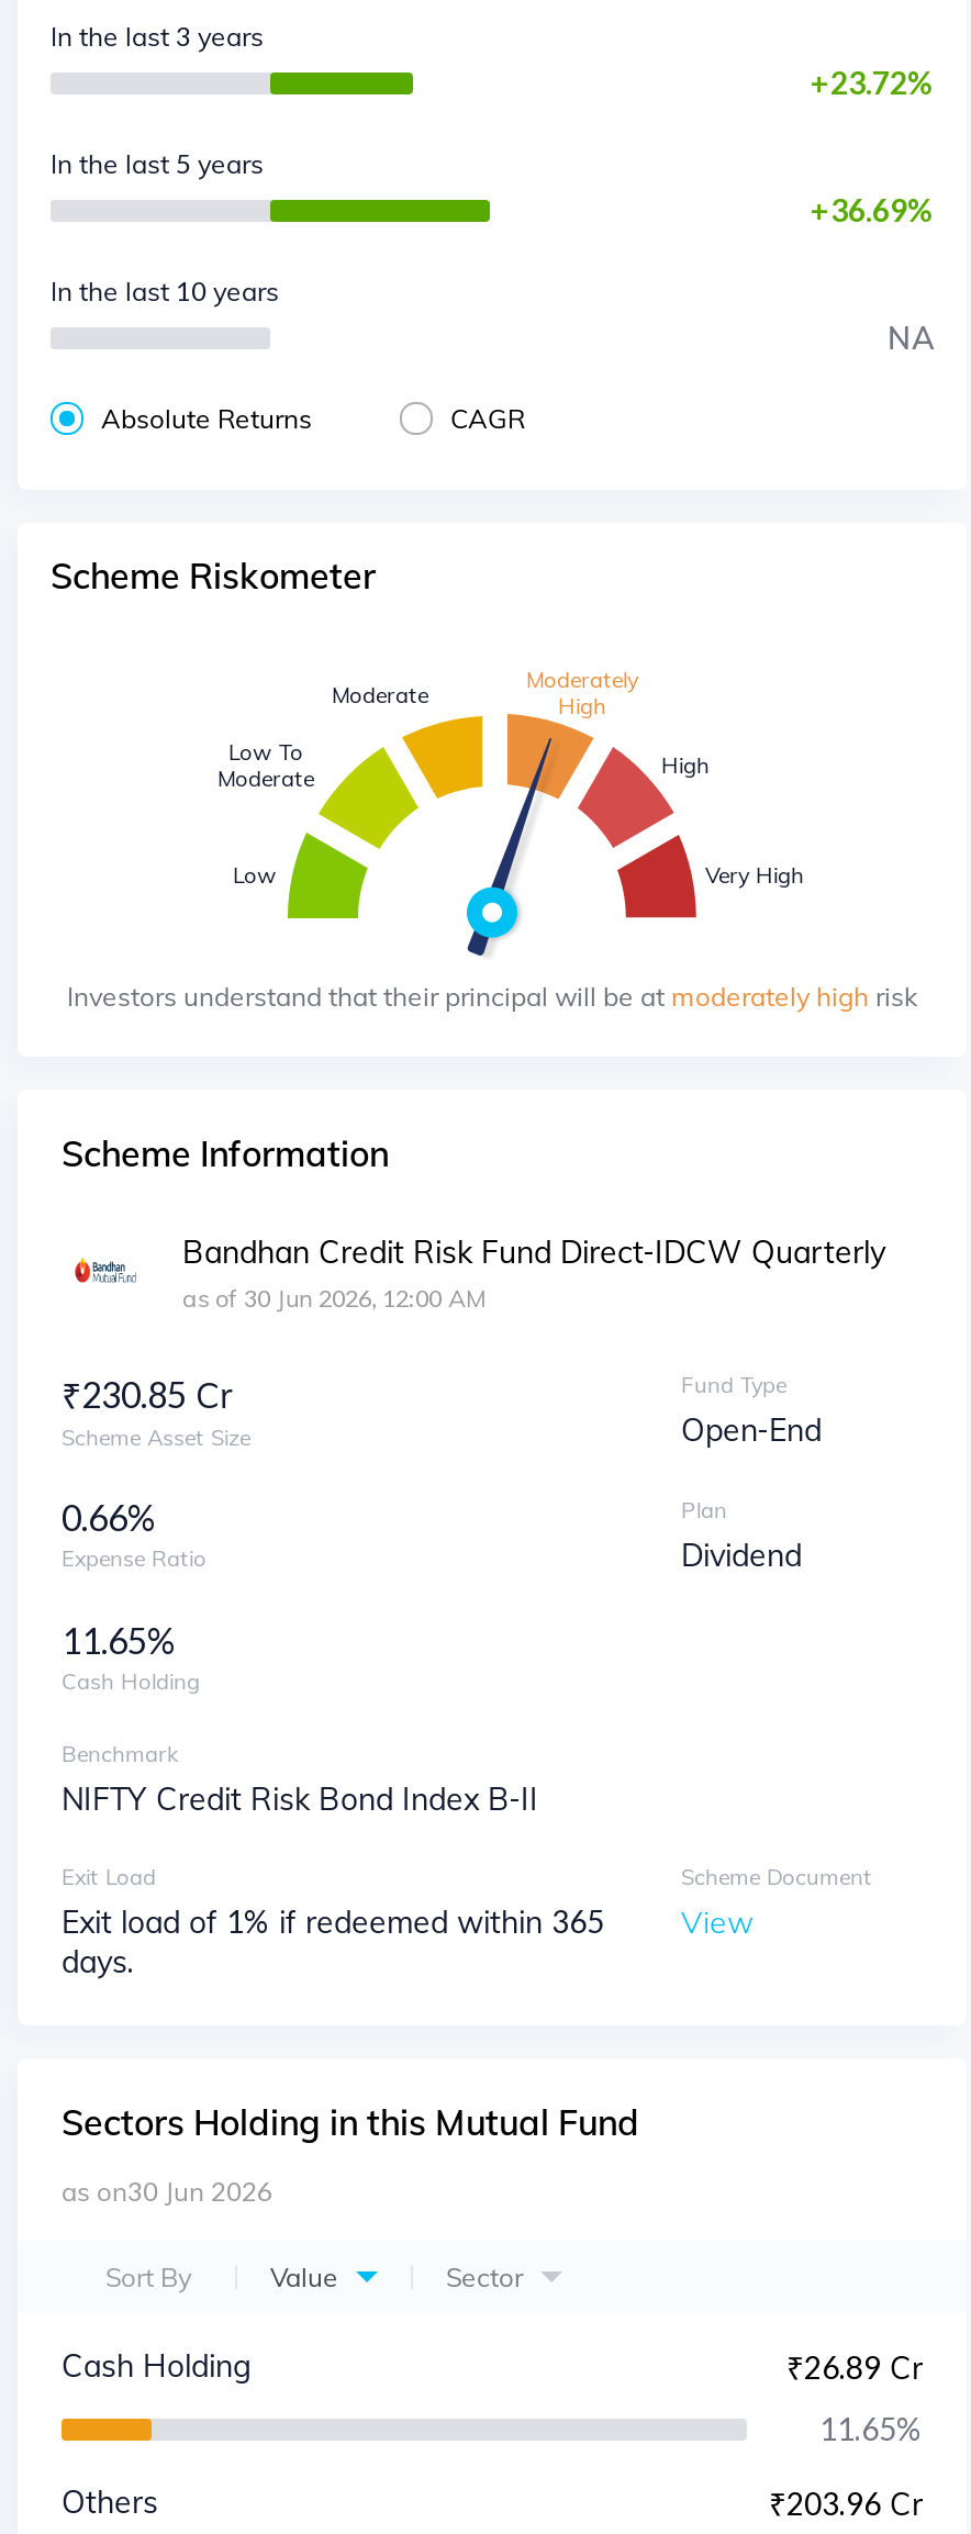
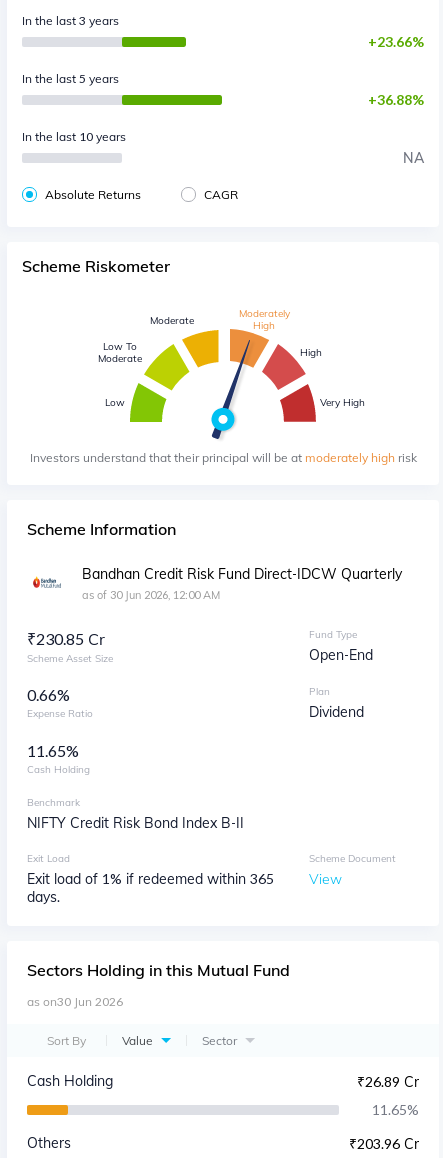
[830,64,934,103] 23.72% -> [377,33,424,51] 23.66%
[830,191,934,231] 36.69% -> [377,91,424,109] 36.88%

